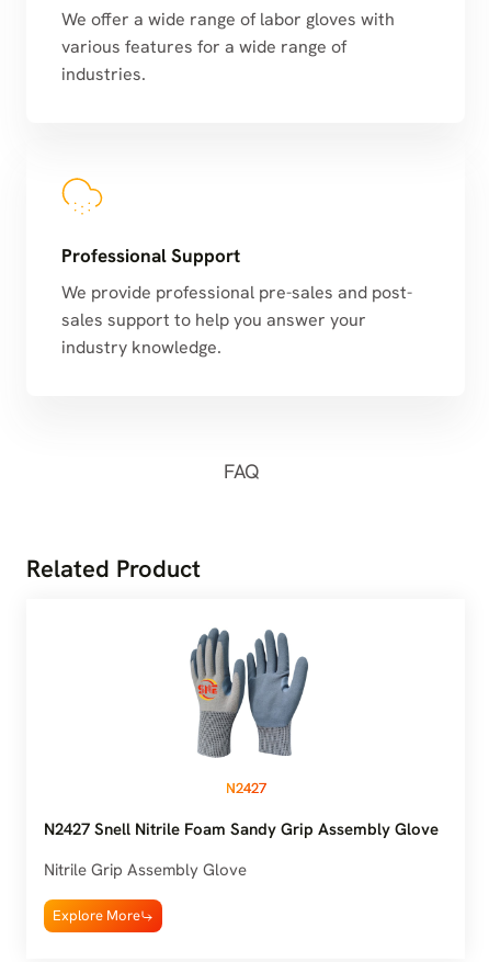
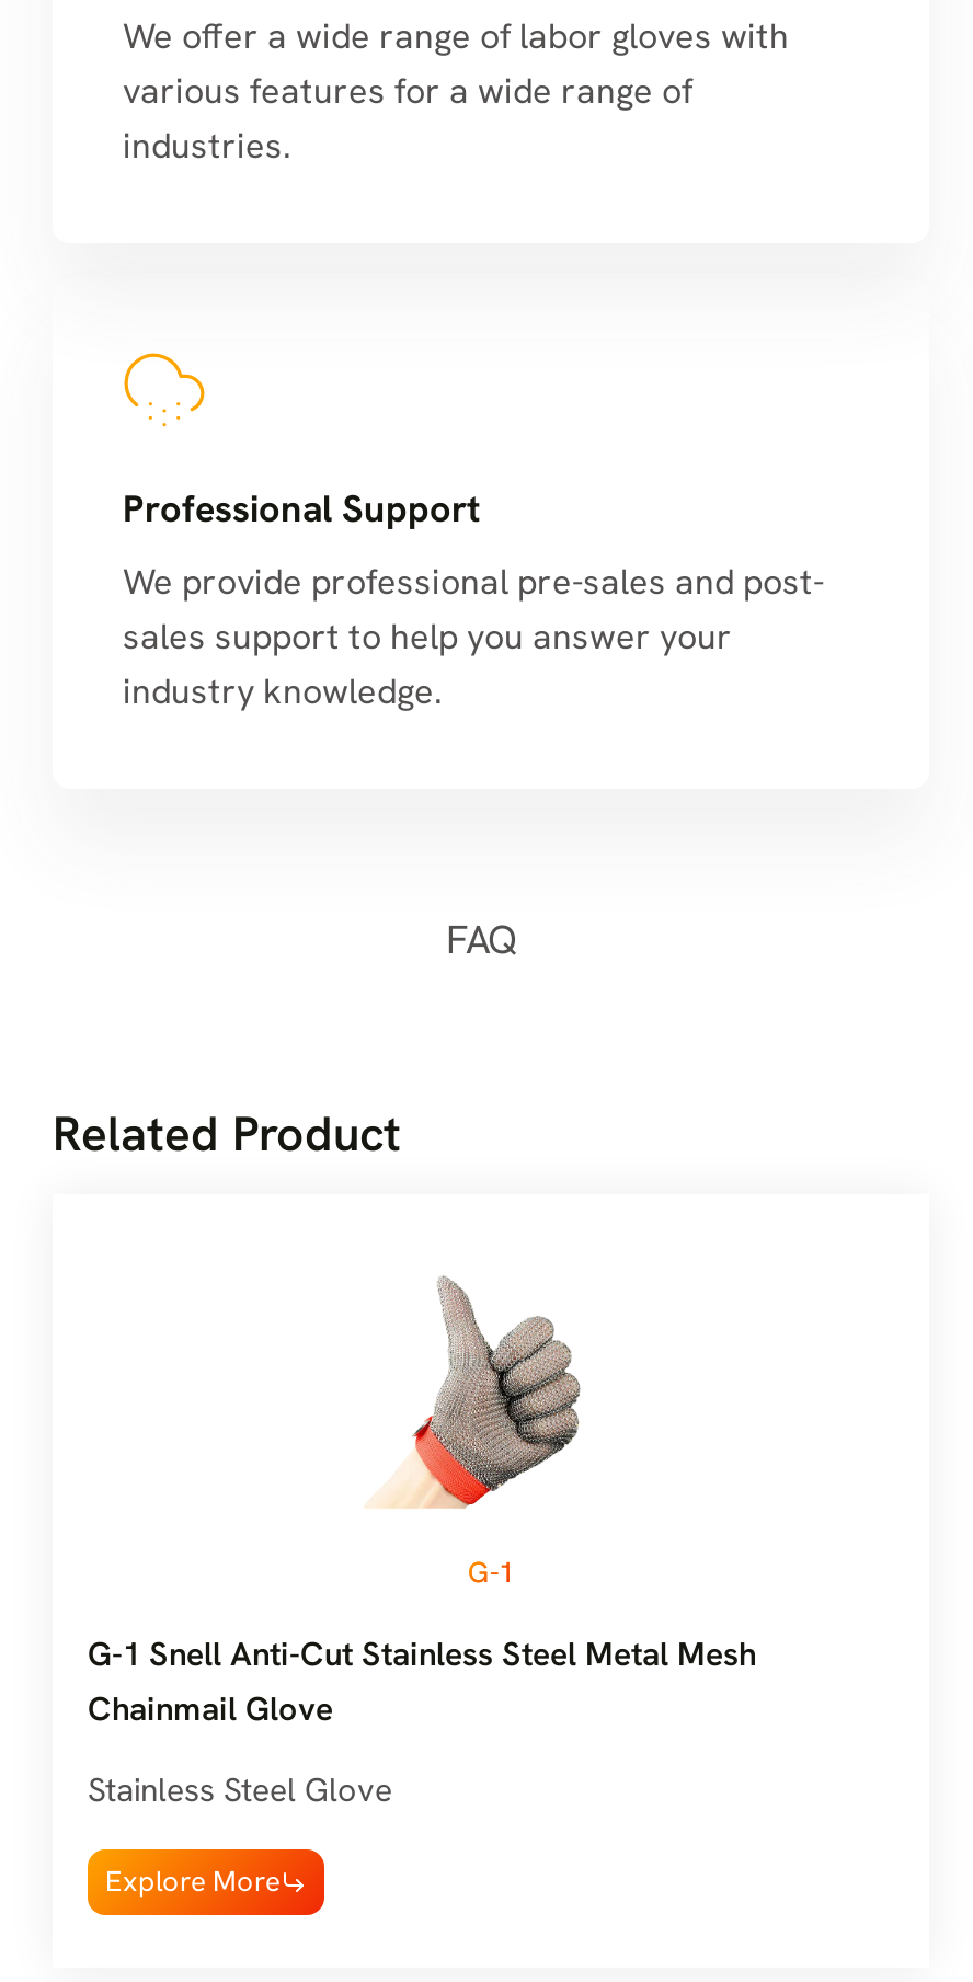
[189,626,309,797] [image] | N2427 -> [366,1275,609,1591] [image] | G-1
[44,818,439,840] N2427 Snell Nitrile Foam Sandy Grip Assembly Glove -> [88,1632,756,1731] G-1 Snell Anti-Cut Stainless Steel Metal Mesh | Chainmail Glove
[44,859,247,881] Nitrile Grip Assembly Glove -> [88,1768,392,1812] Stainless Steel Glove

